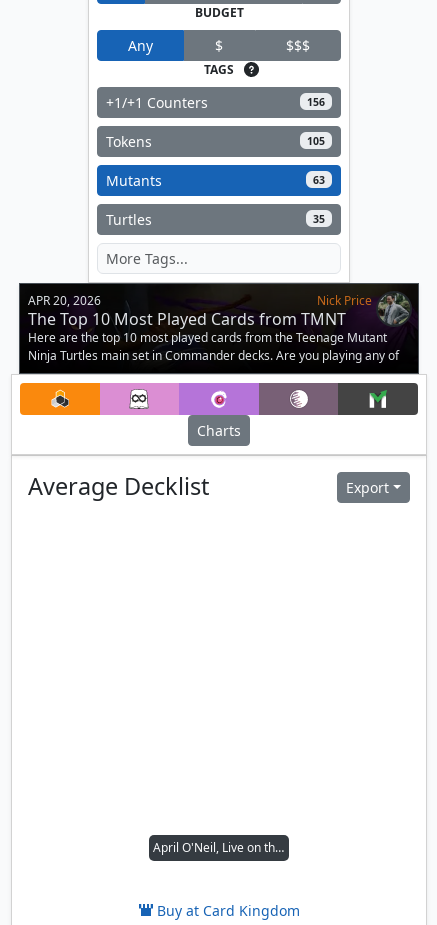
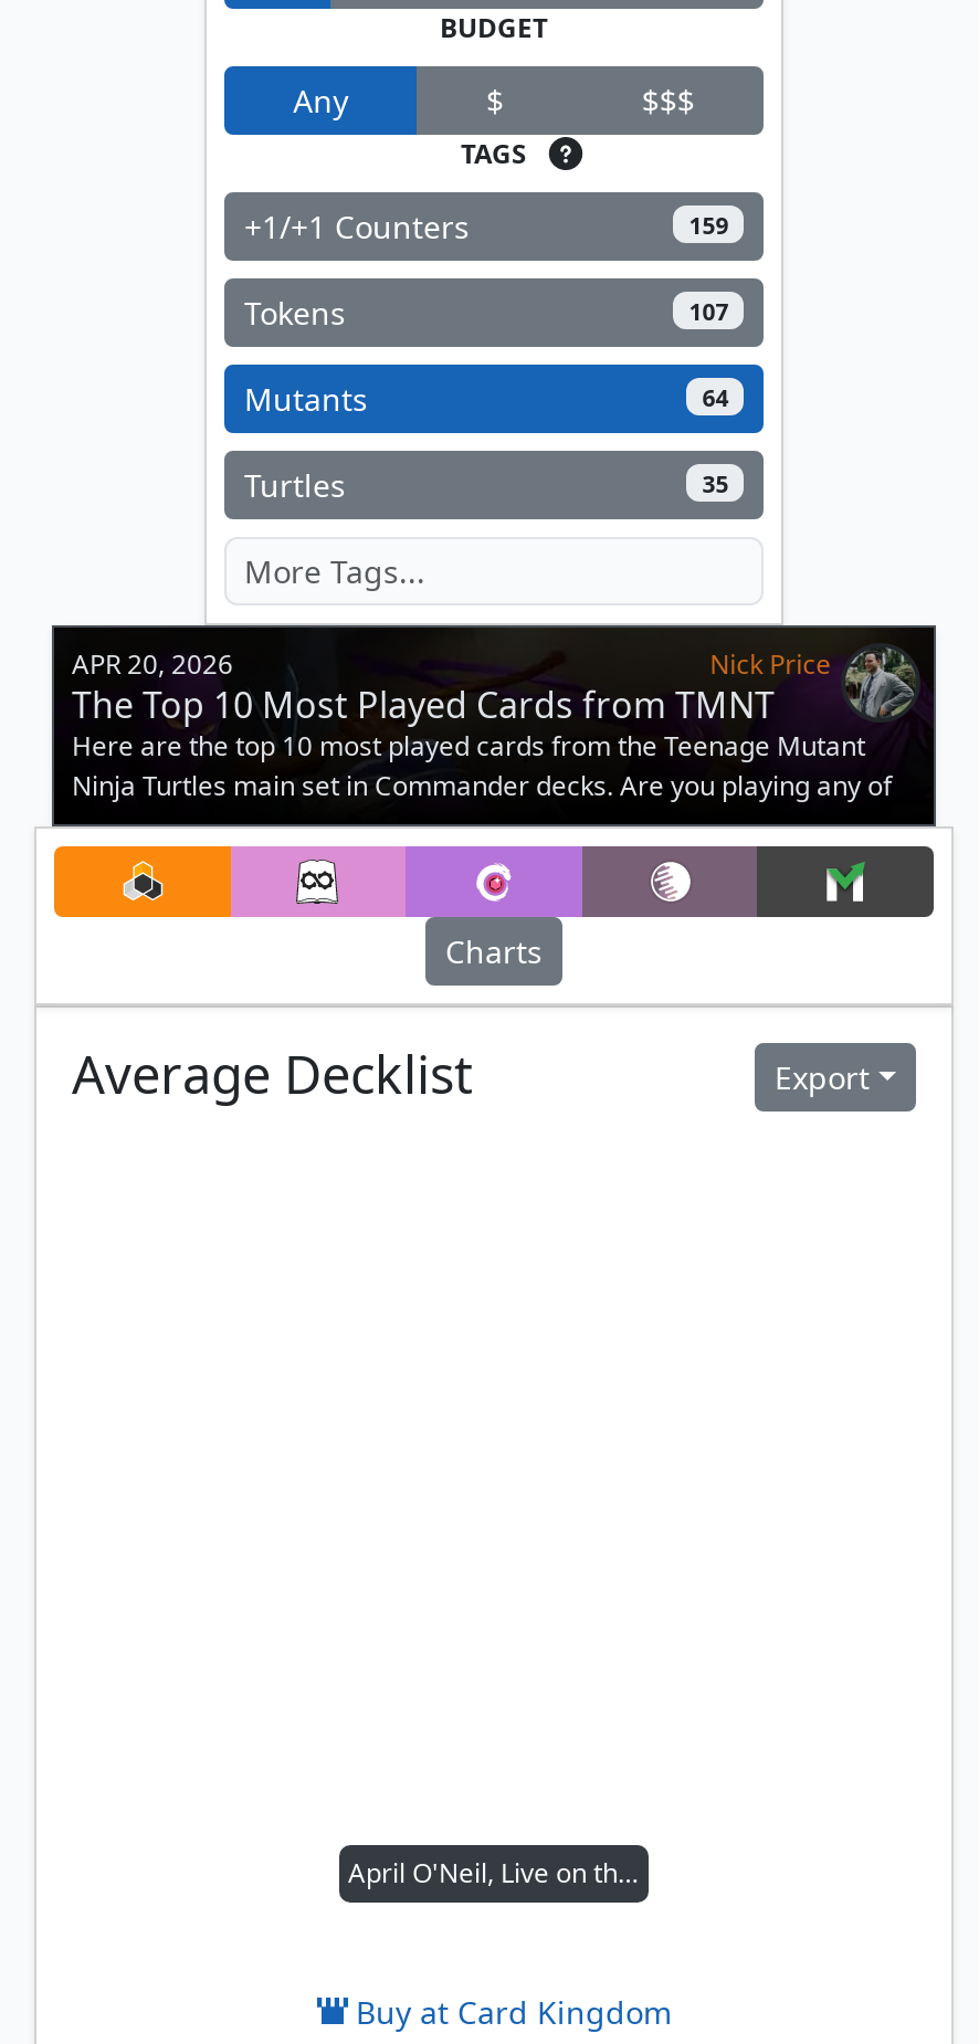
[307,95,325,109] 156 -> [689,209,729,240] 159
[307,134,325,148] 105 -> [689,295,729,326] 107
[313,173,325,187] 63 -> [702,382,729,413] 64

